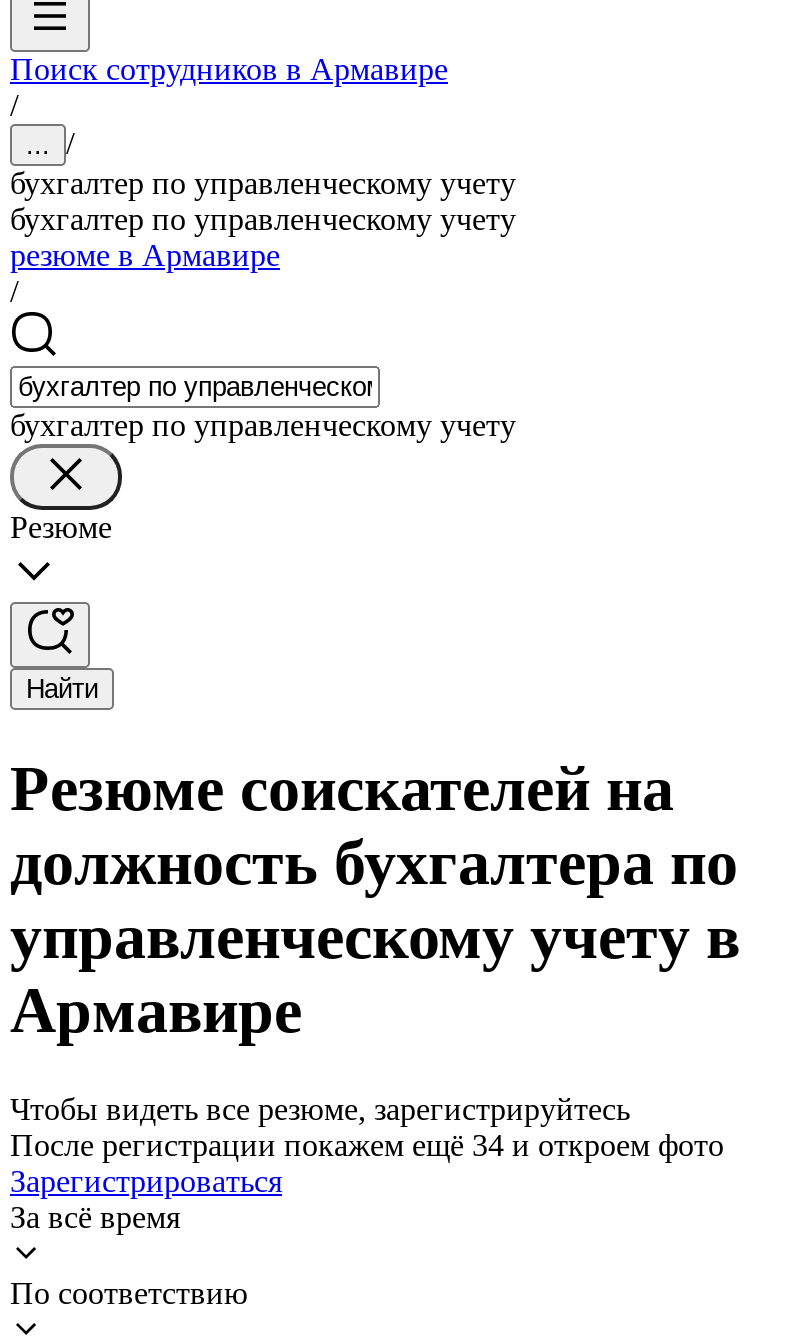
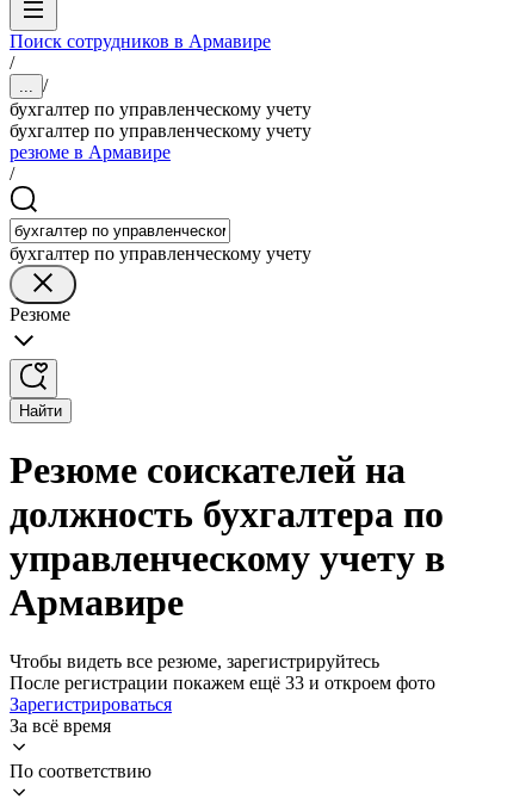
[10,1128,724,1162] После регистрации покажем ещё 34 и откроем фото -> [10,672,435,693] После регистрации покажем ещё 33 и откроем фото

